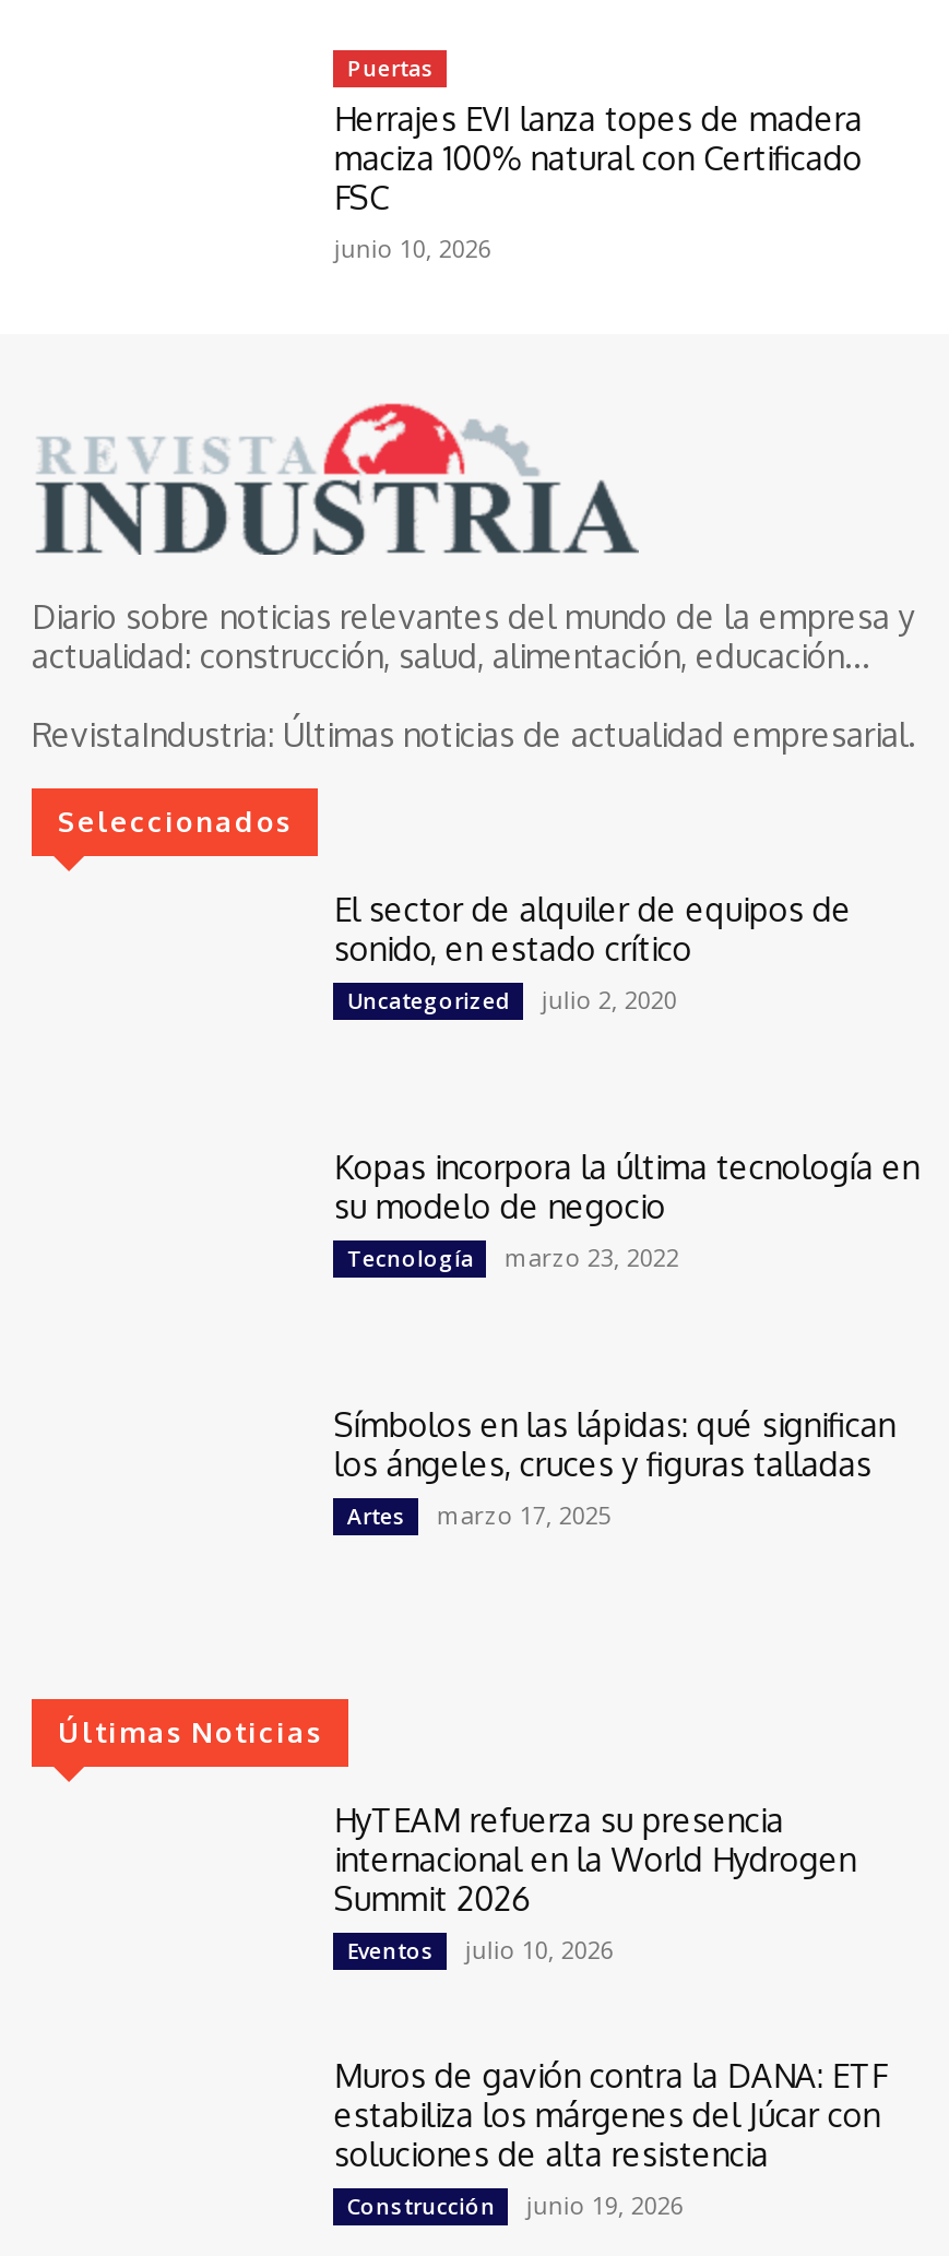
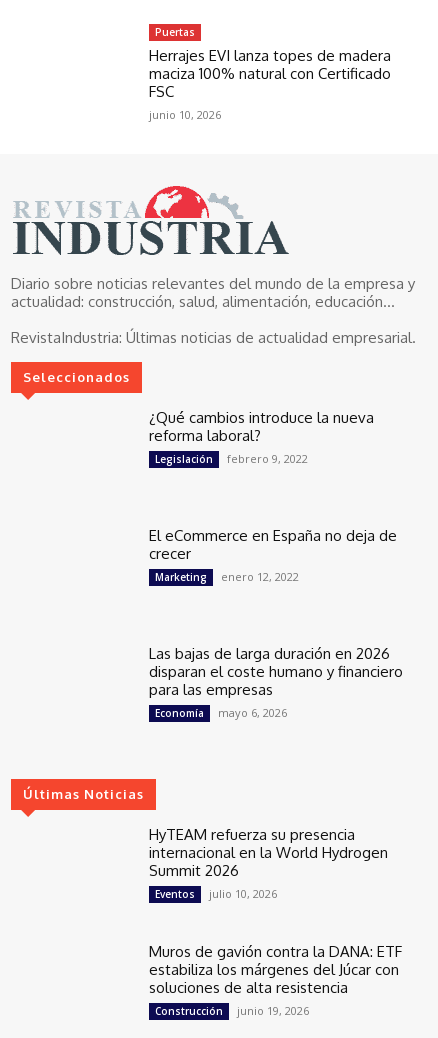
[334,888,852,1015] El sector de alquiler de equipos de | sonido, en estado crítico | Uncategorized | julio 2, 2020 -> [149,408,374,466] ¿Qué cambios introduce la nueva | reforma laboral? | Legislación | febrero 9, 2022
[334,1146,919,1273] Kopas incorpora la última tecnología en | su modelo de negocio | Tecnología | marzo 23, 2022 -> [149,526,397,584] El eCommerce en España no deja de | crecer | Marketing | enero 12, 2022
[334,1403,895,1530] Símbolos en las lápidas: qué significan | los ángeles, cruces y figuras talladas | Artes | marzo 17, 2025 -> [149,644,403,720] Las bajas de larga duración en 2026 | disparan el coste humano y financiero | para las empresas | Economía | mayo 6, 2026

